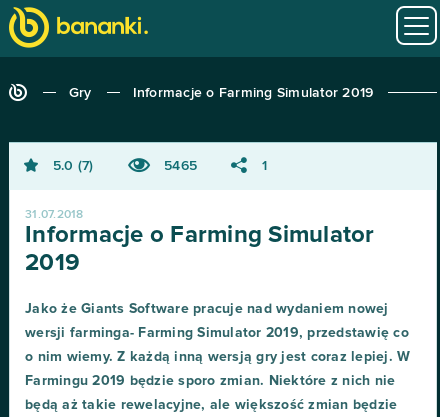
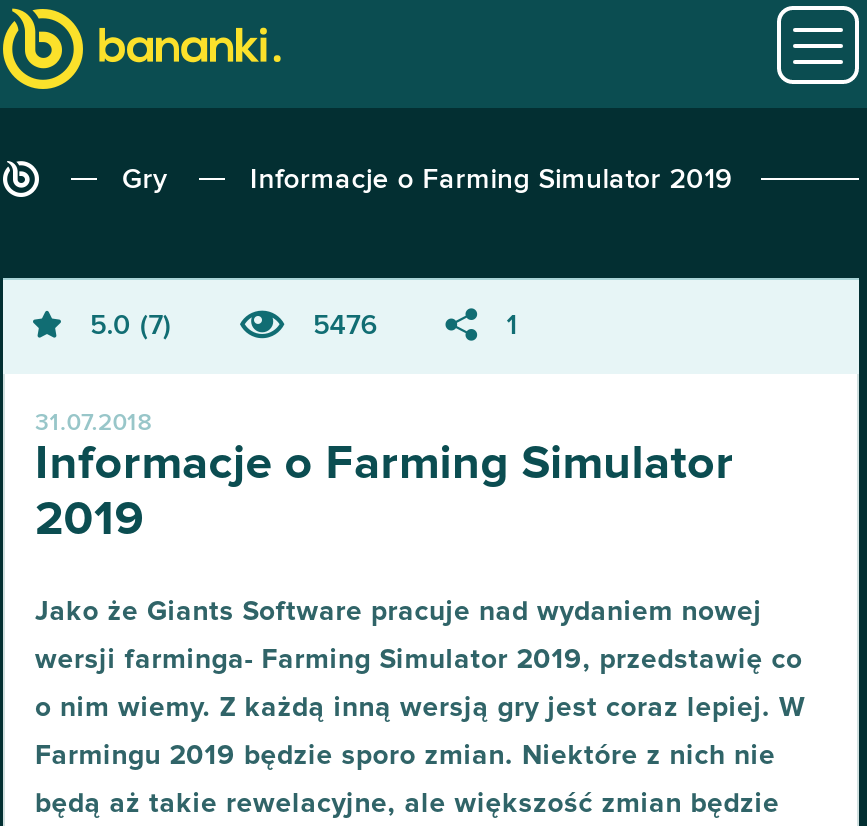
[160,159,201,173] 5465 -> [305,312,385,340] 5476

